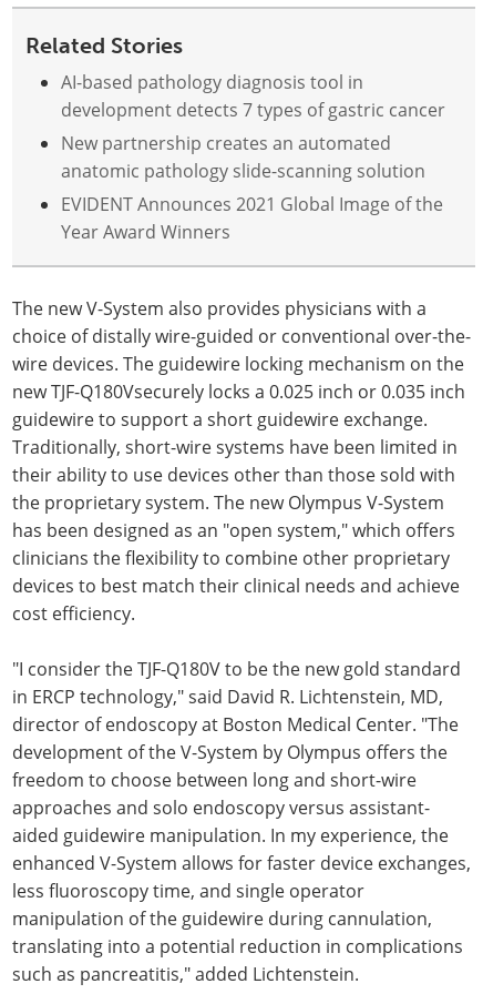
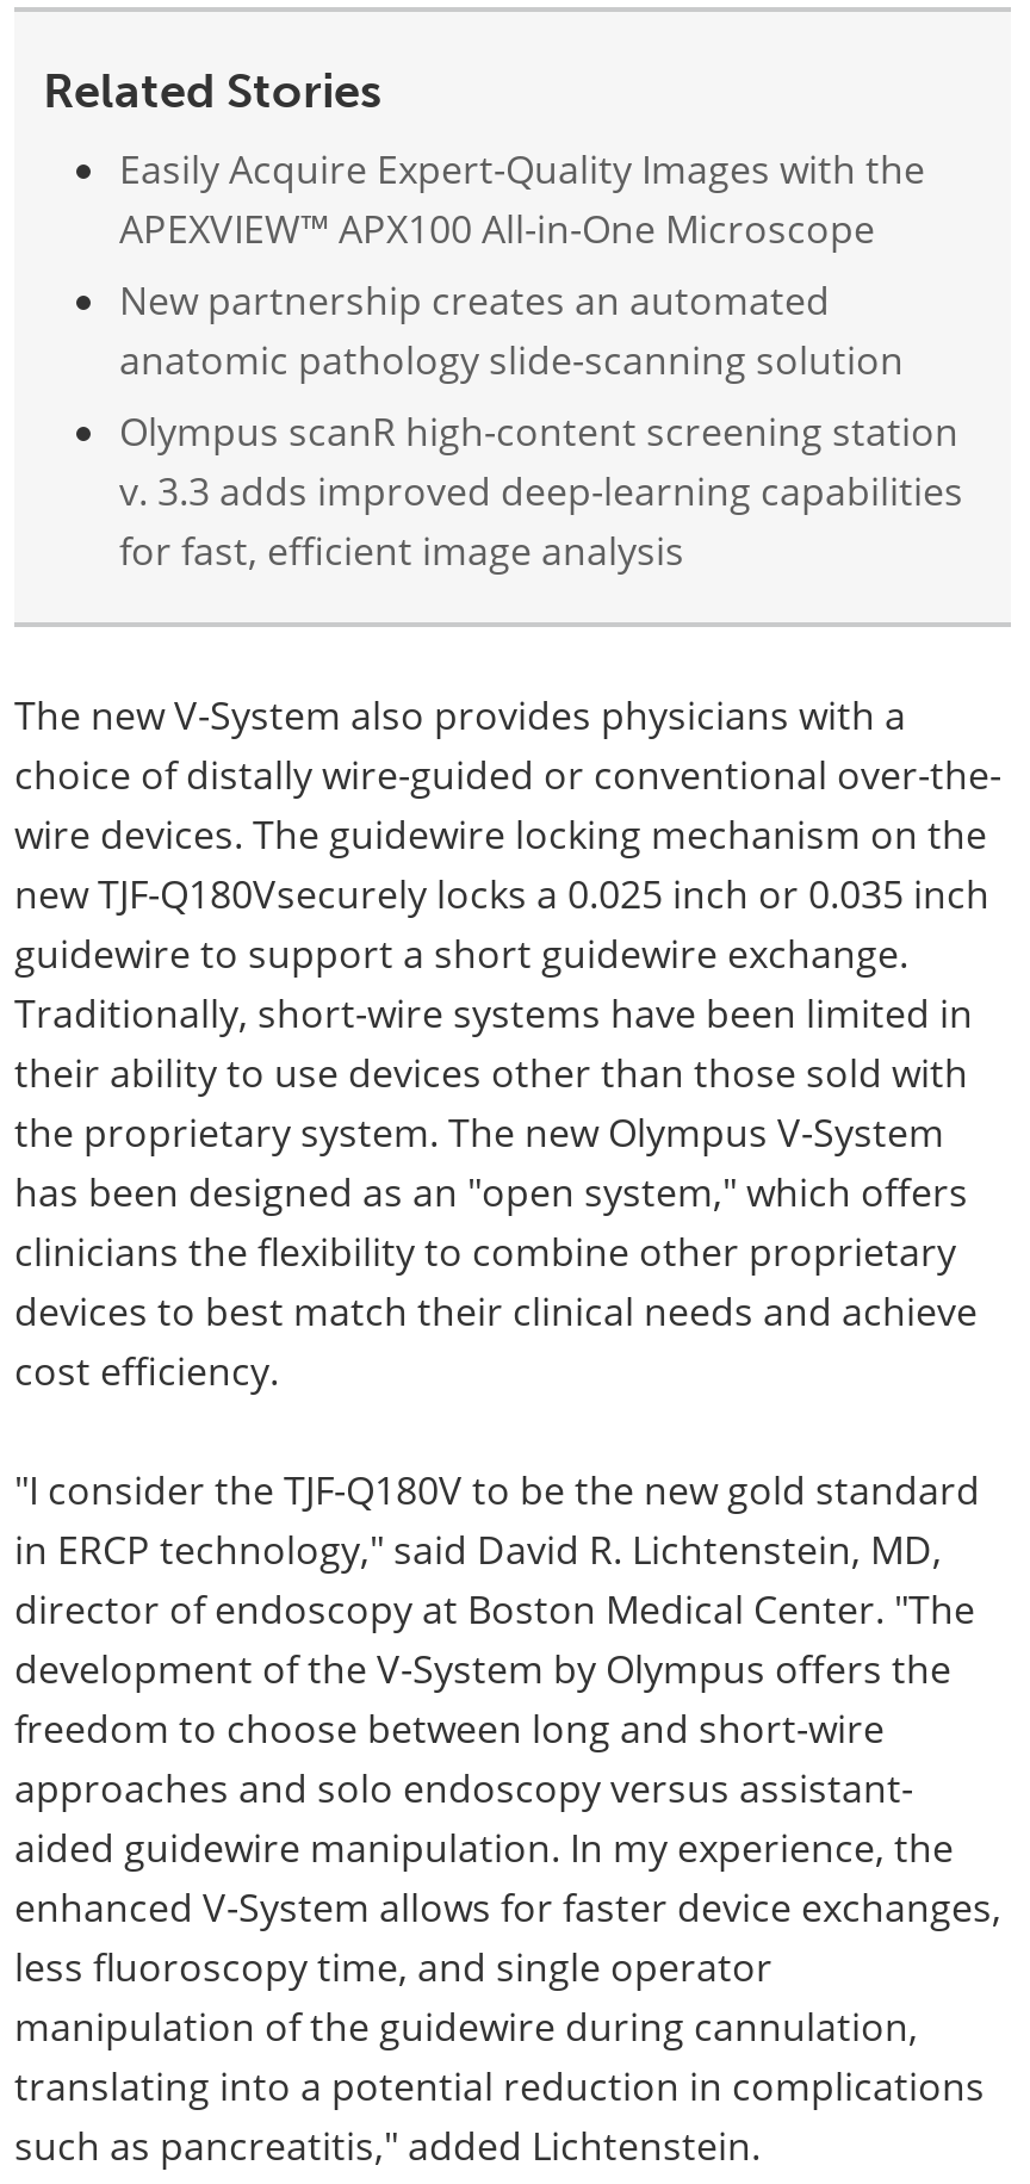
[61,70,445,122] AI-based pathology diagnosis tool in | development detects 7 types of gastric cancer -> [119,143,925,255] Easily Acquire Expert-Quality Images with the | APEXVIEW™ APX100 All-in-One Microscope
[61,192,443,244] EVIDENT Announces 2021 Global Image of the | Year Award Winners -> [119,405,963,577] Olympus scanR high-content screening station | v. 3.3 adds improved deep-learning capabilities | for fast, efficient image analysis

